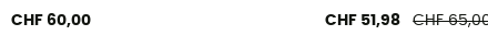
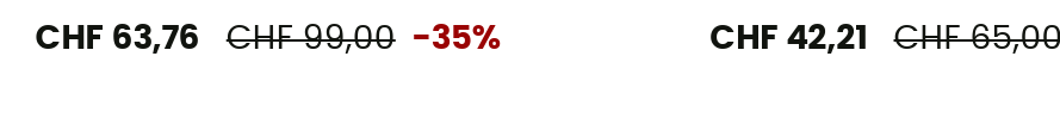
[11,13,91,28] CHF 60,00 -> [35,23,501,56] CHF 63,76 | CHF 99,00 -35%
[325,13,400,28] CHF 51,98 -> [710,23,867,56] CHF 42,21

